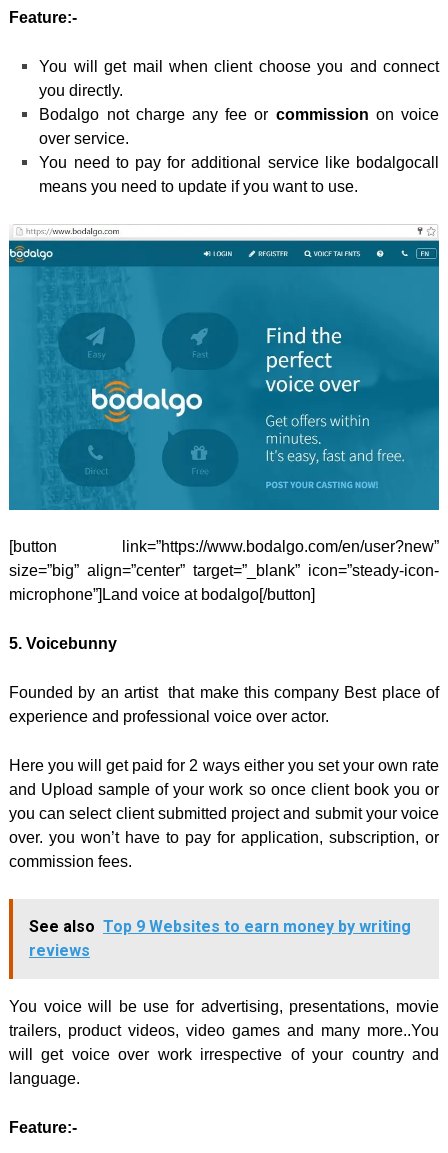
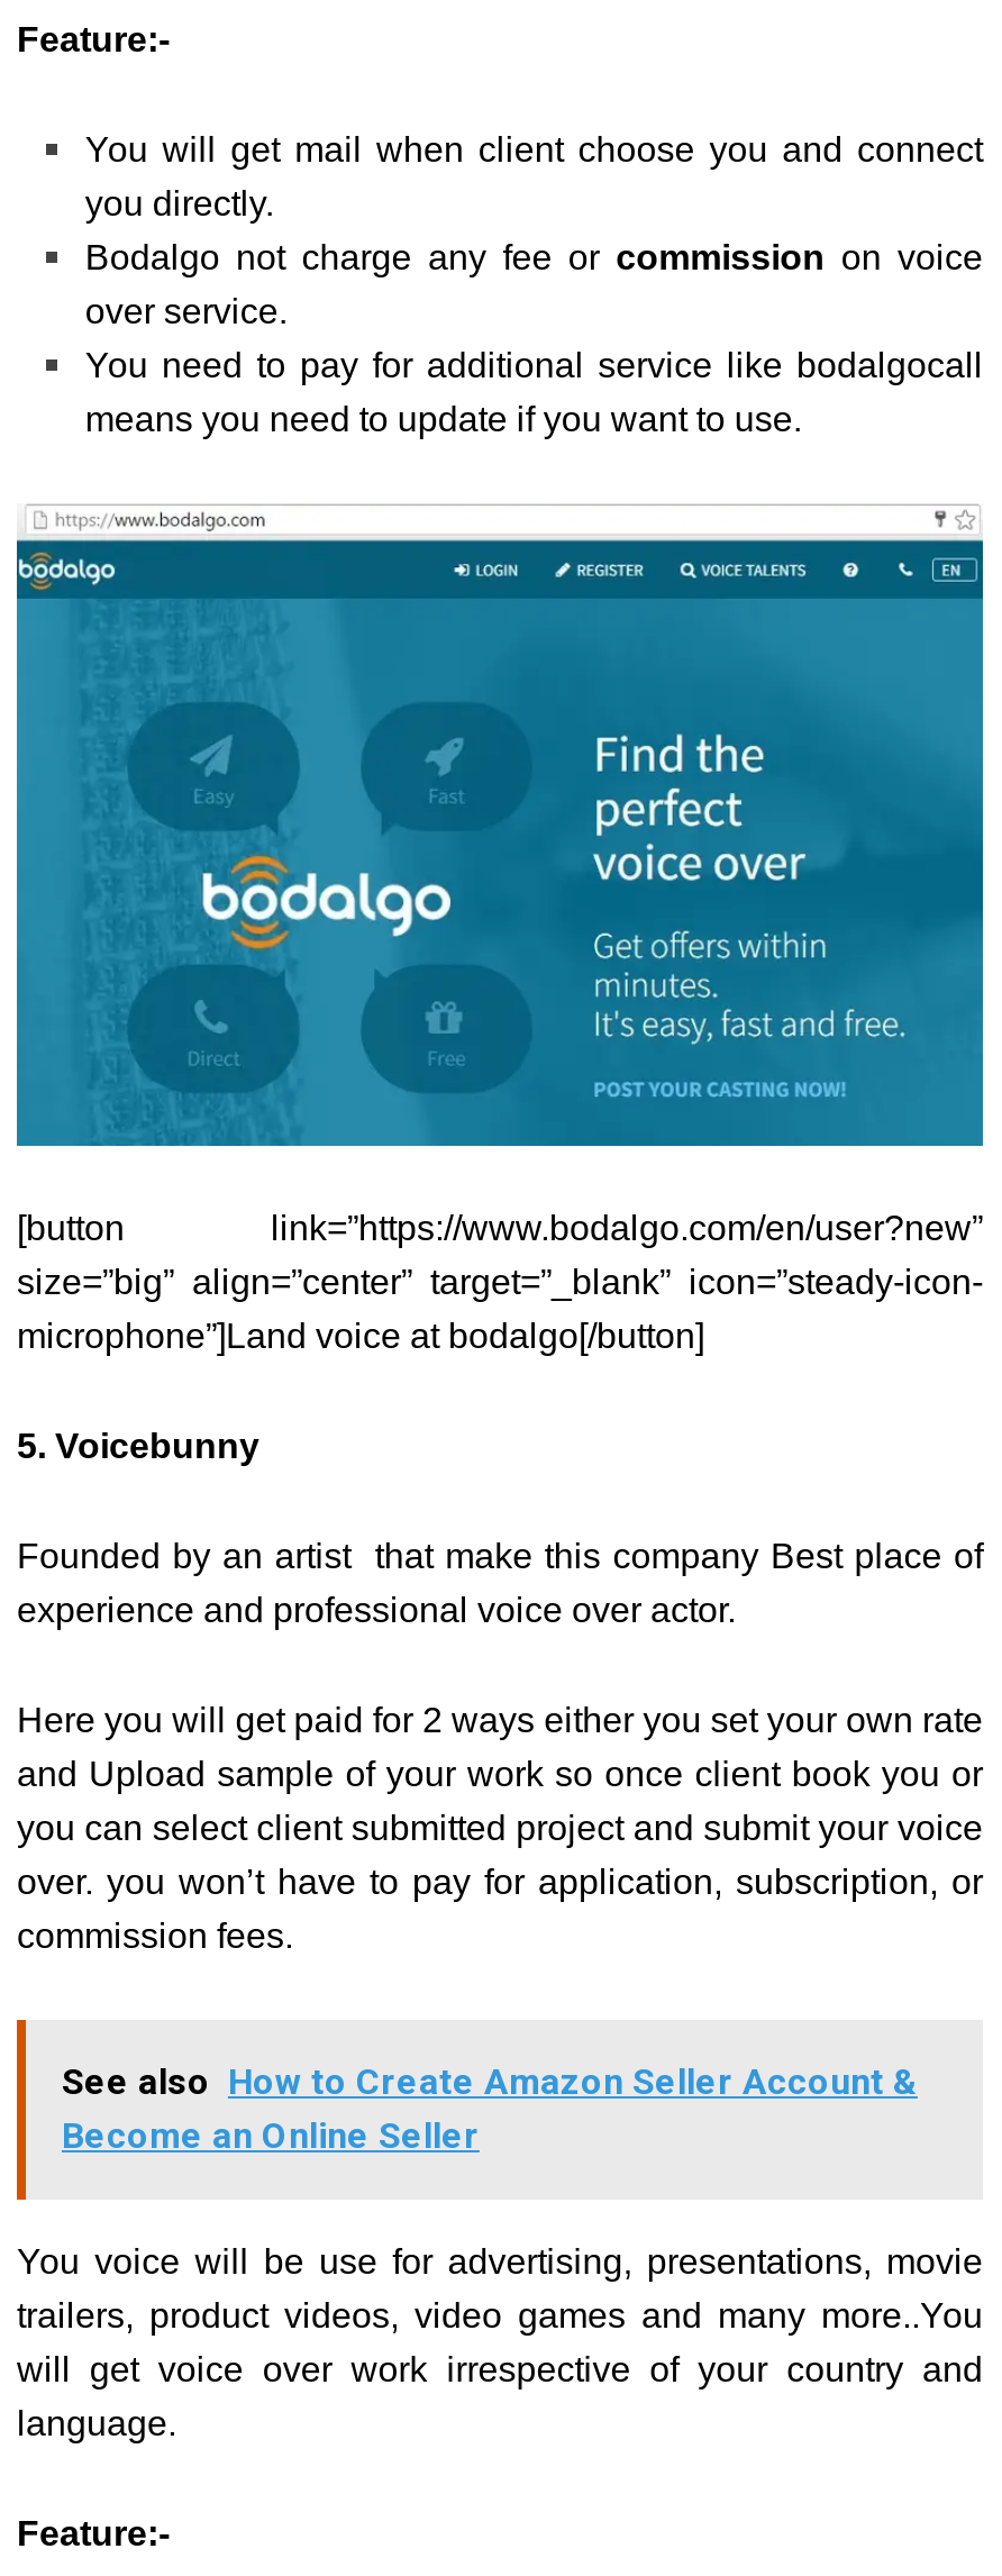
[29,917,411,960] See also Top 9 Websites to earn money by writing | reviews -> [62,2061,918,2158] See also How to Create Amazon Seller Account & | Become an Online Seller

